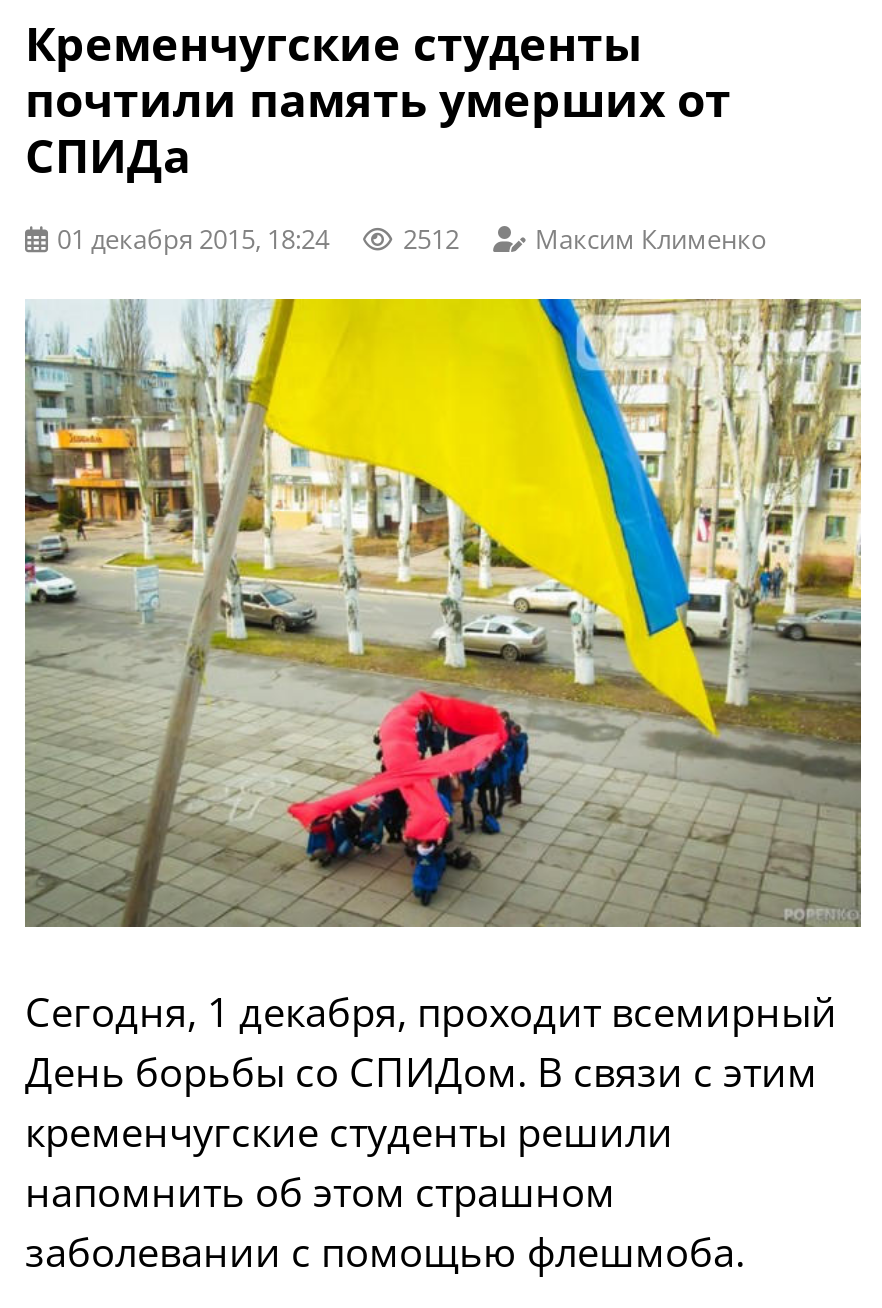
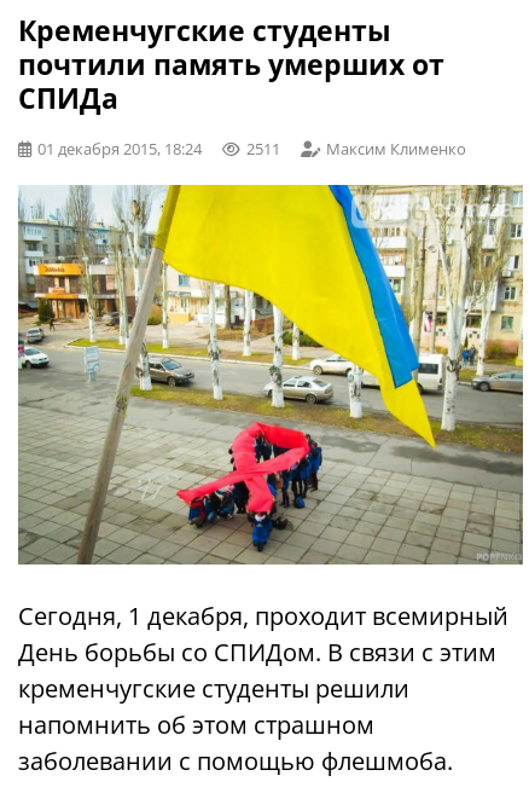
[403,221,459,257] 2512 -> [246,138,280,160] 2511

